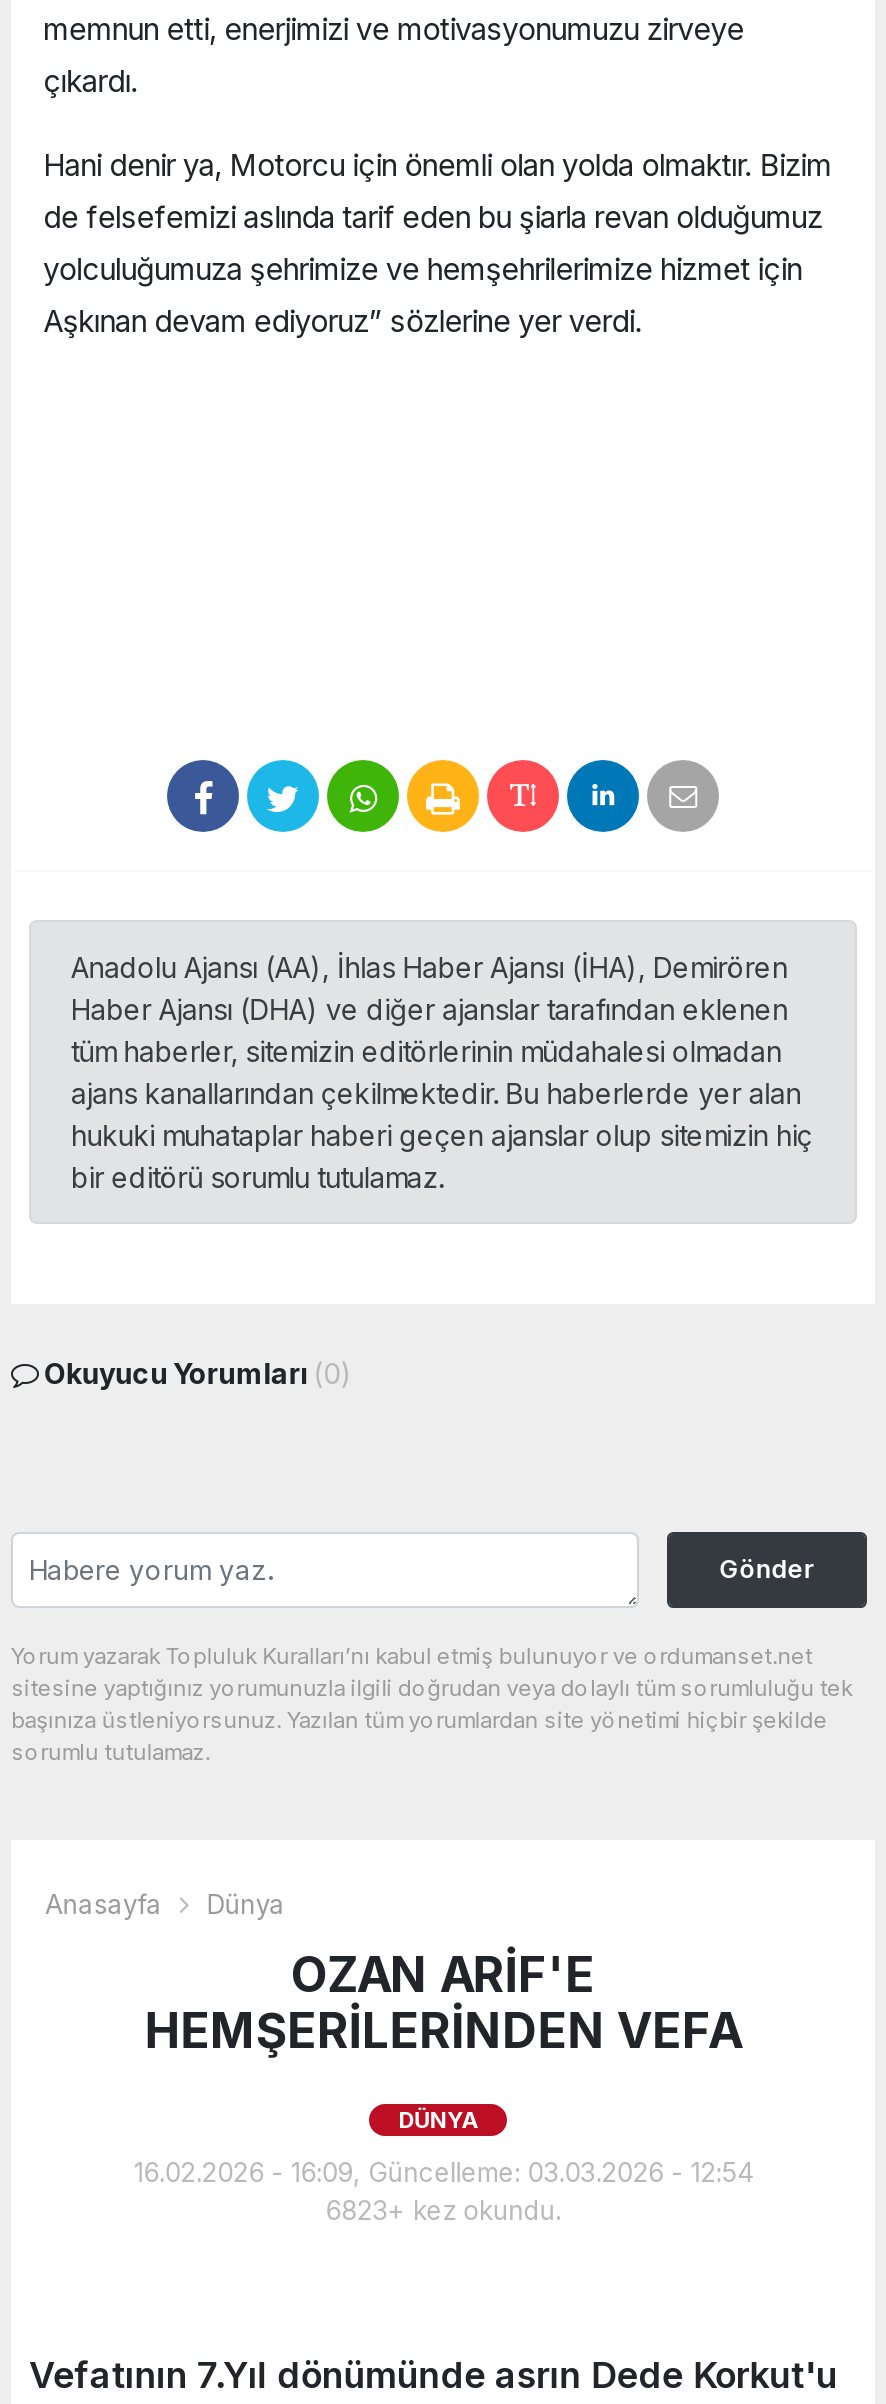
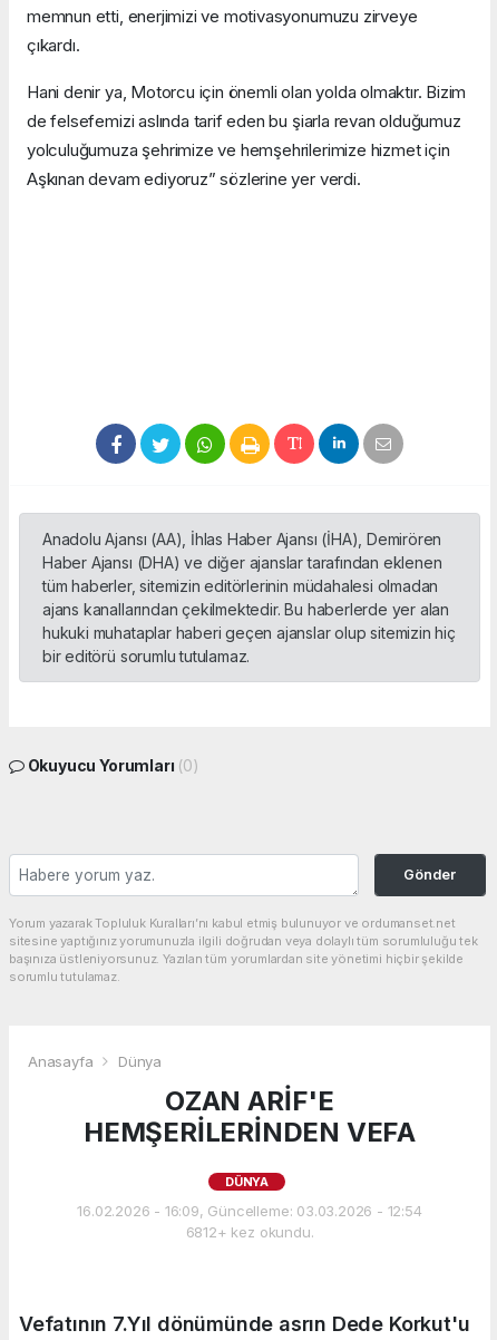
[325,2194,561,2226] 6823+ kez okundu. -> [186,1223,314,1241] 6812+ kez okundu.

